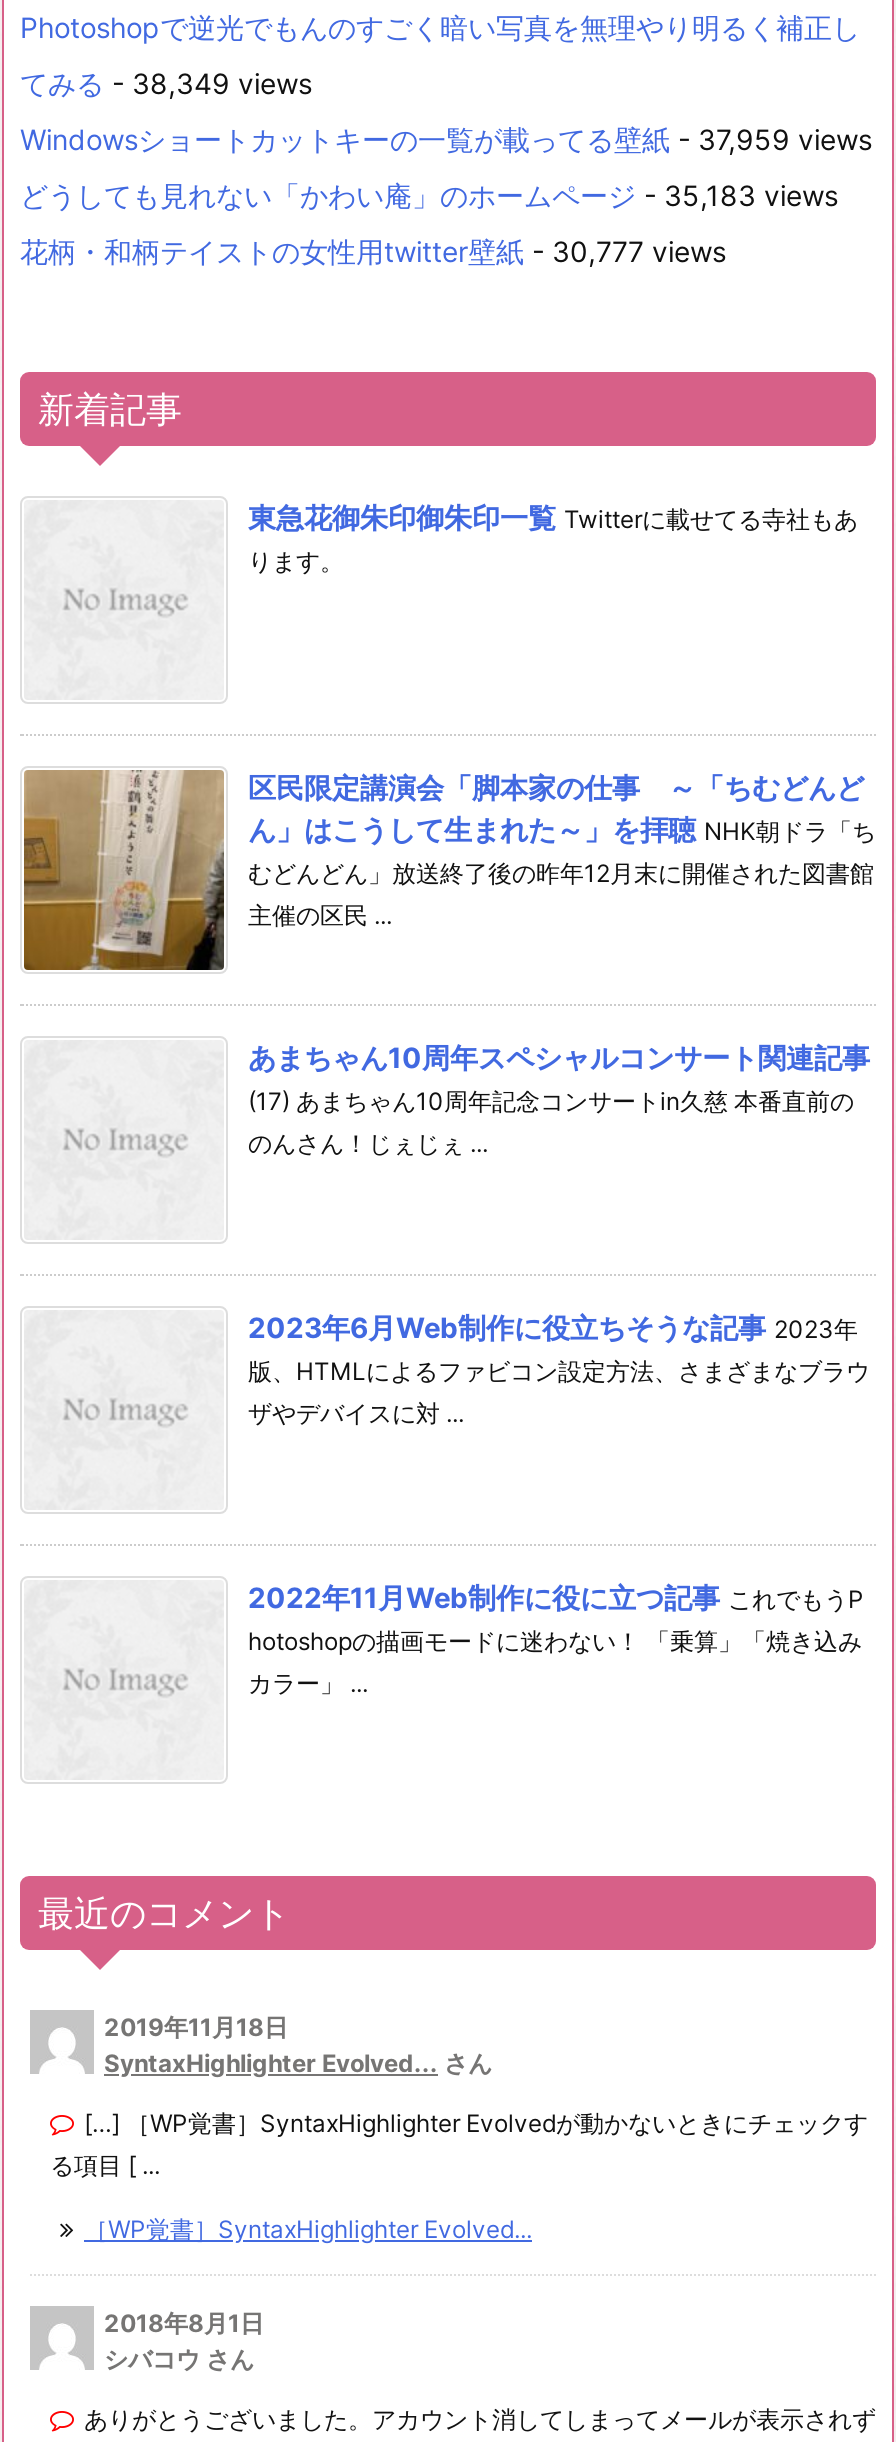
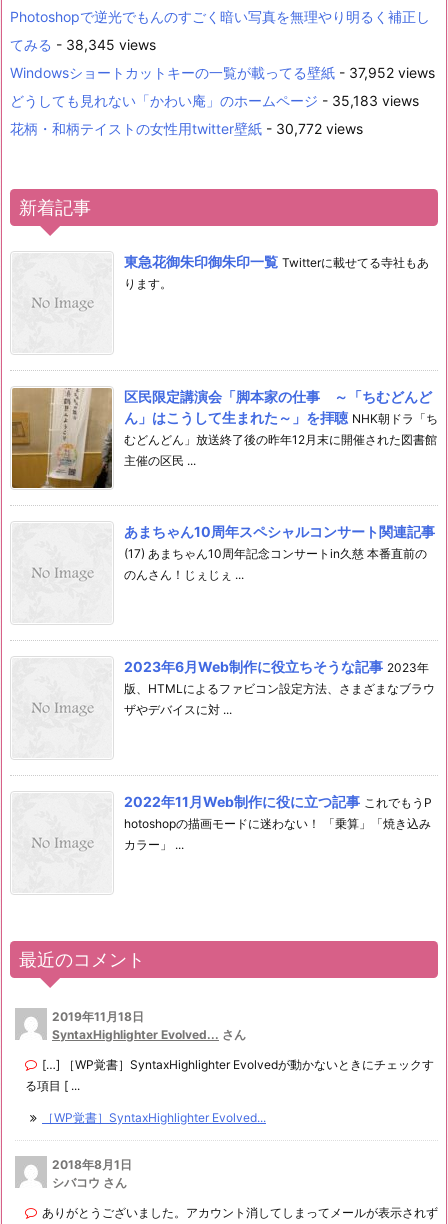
[20,67,312,101] てみる- 38,349 views -> [10,36,156,53] てみる- 38,345 views
[20,123,872,157] Windowsショートカットキーの一覧が載ってる壁紙- 37,959 views -> [10,64,435,81] Windowsショートカットキーの一覧が載ってる壁紙- 37,952 views
[20,235,726,269] 花柄・和柄テイストの女性用twitter壁紙- 30,777 views -> [10,120,363,137] 花柄・和柄テイストの女性用twitter壁紙- 30,772 views

